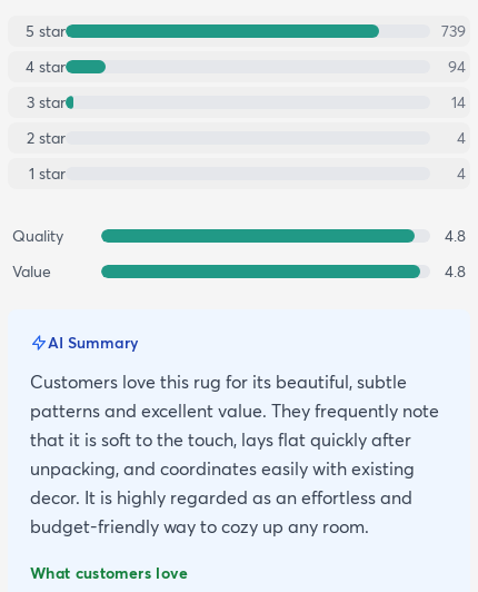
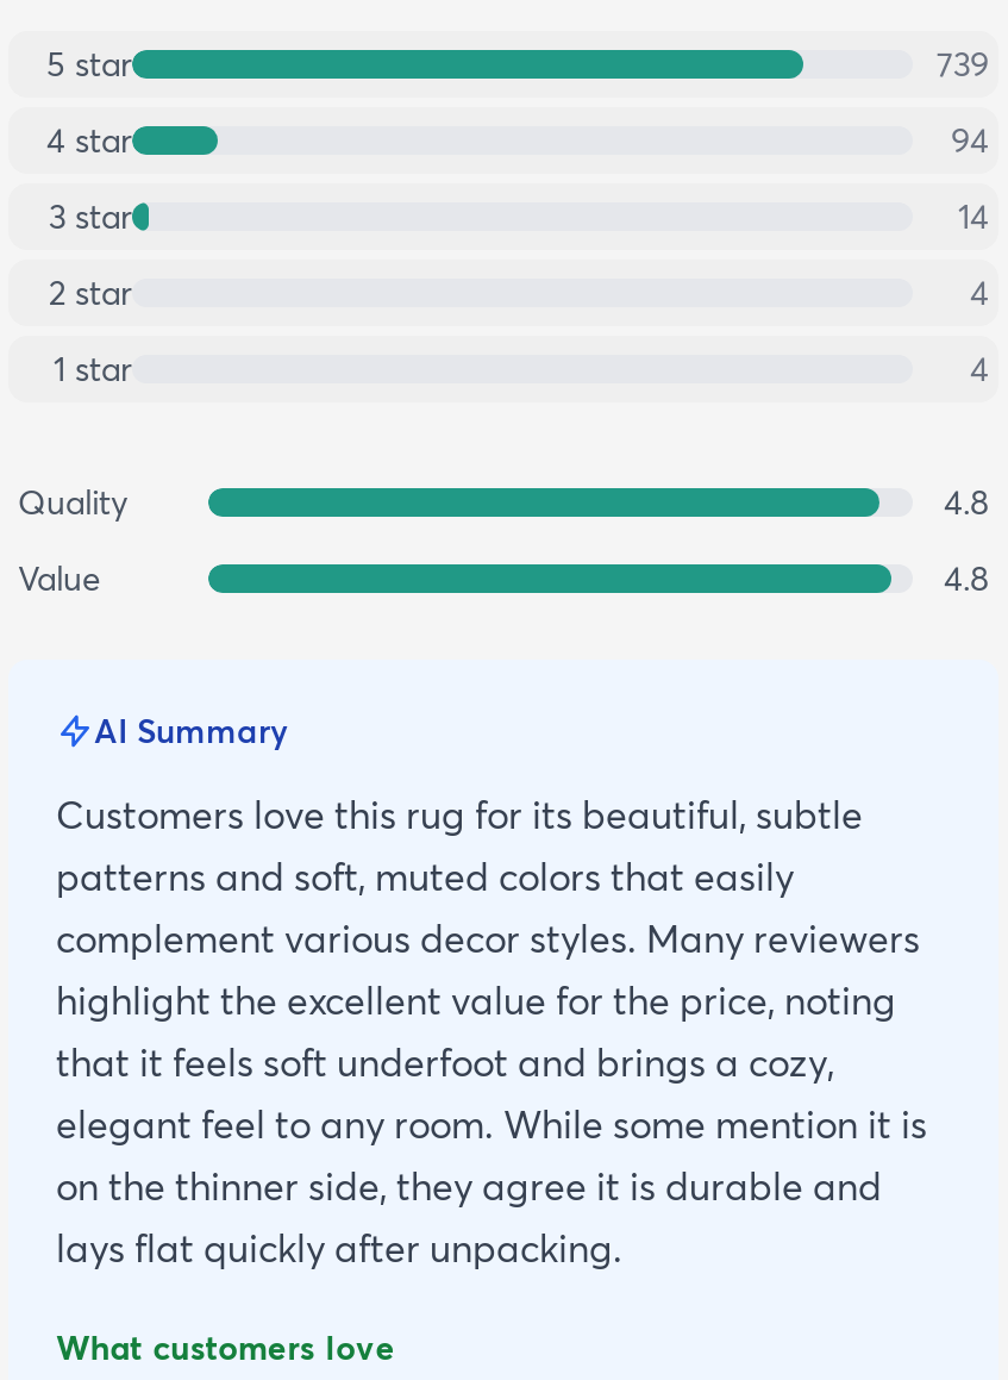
[30,399,439,537] patterns and excellent value. They frequently note | that it is soft to the touch, lays flat quickly after | unpacking, and coordinates easily with existing | decor. It is highly regarded as an effortless and | budget-friendly way to cozy up any room. -> [56,852,927,1271] patterns and soft, muted colors that easily | complement various decor styles. Many reviewers | highlight the excellent value for the price, noting | that it feels soft underfoot and brings a cozy, | elegant feel to any room. While some mention it is | on the thinner side, they agree it is durable and | lays flat quickly after unpacking.

